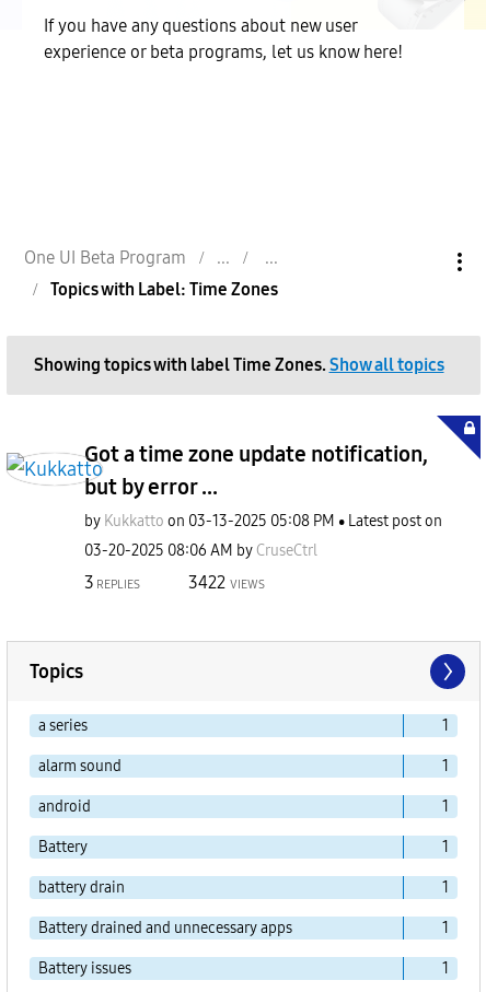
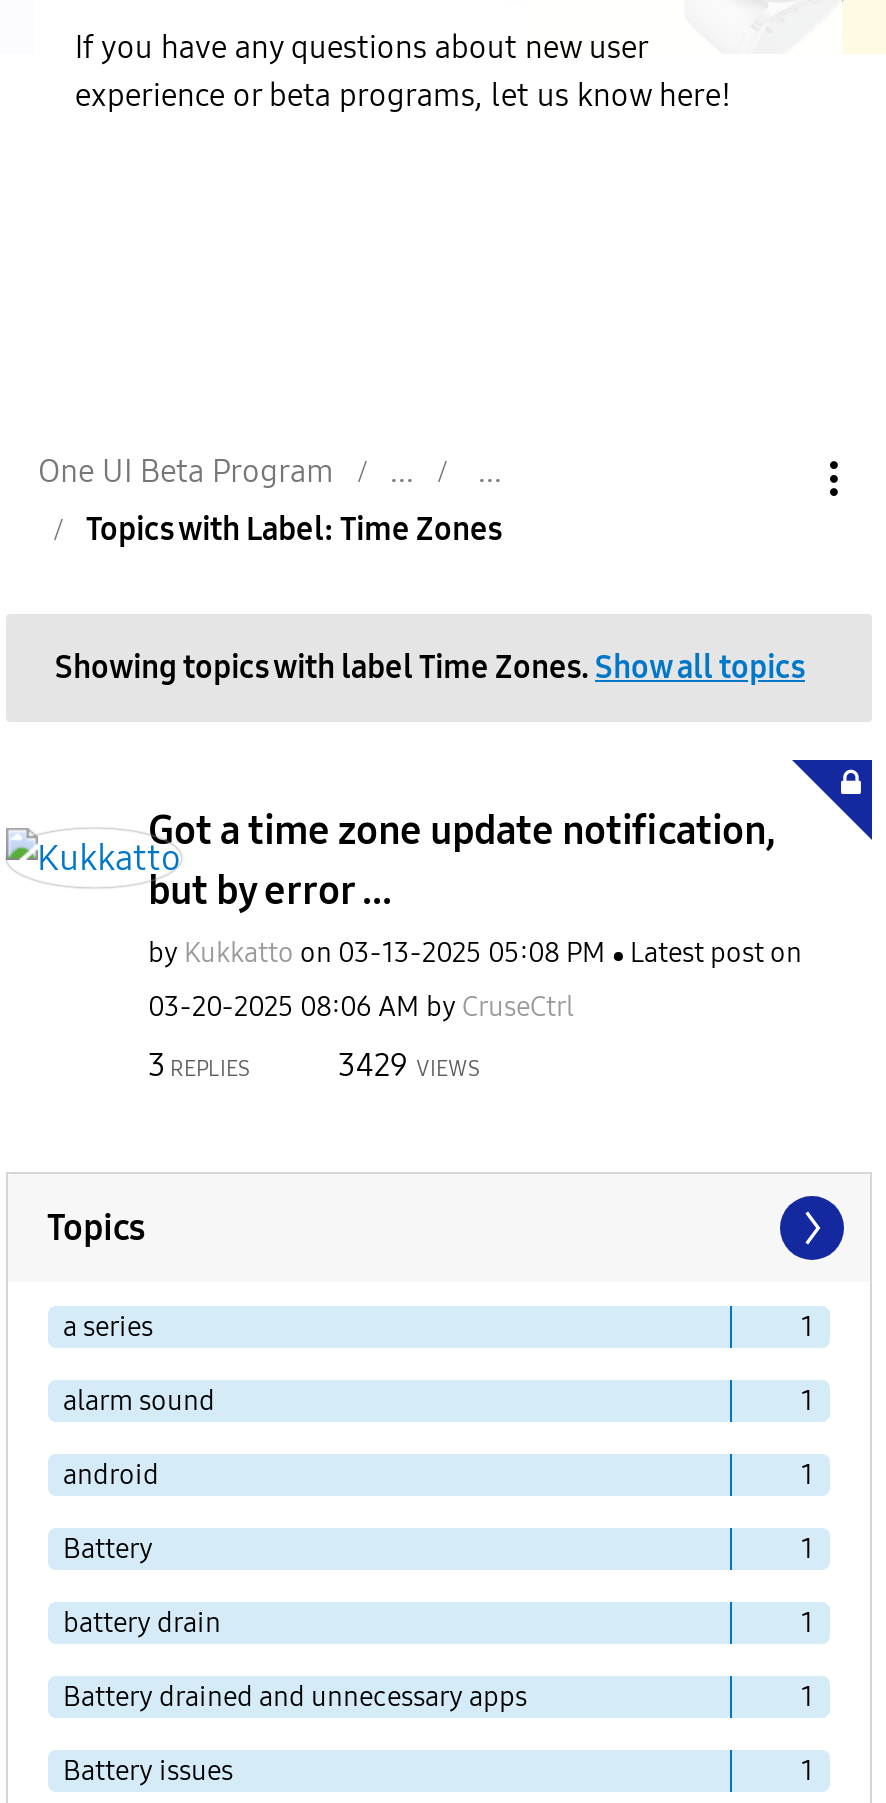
[188,571,265,592] 3422 VIEWS -> [338,1045,480,1083] 3429 VIEWS

